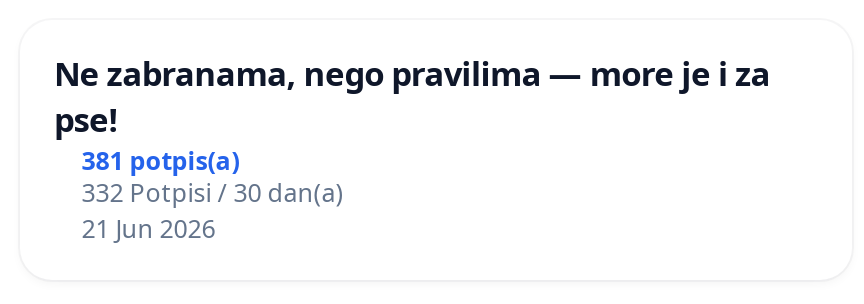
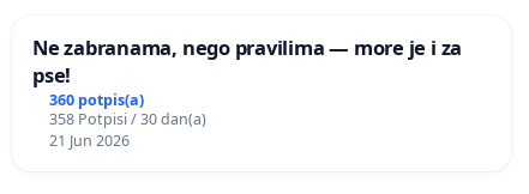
[82,144,240,178] 381 potpis(a) -> [49,90,144,110] 360 potpis(a)
[82,176,344,210] 332 Potpisi / 30 dan(a) -> [49,109,206,129] 358 Potpisi / 30 dan(a)

